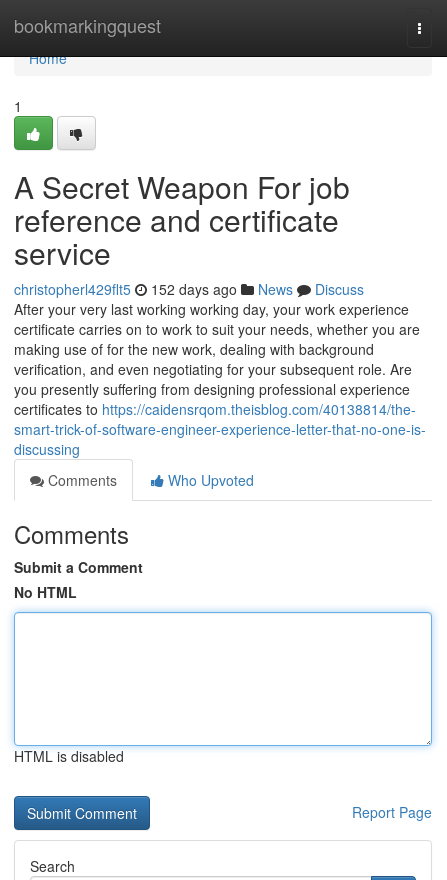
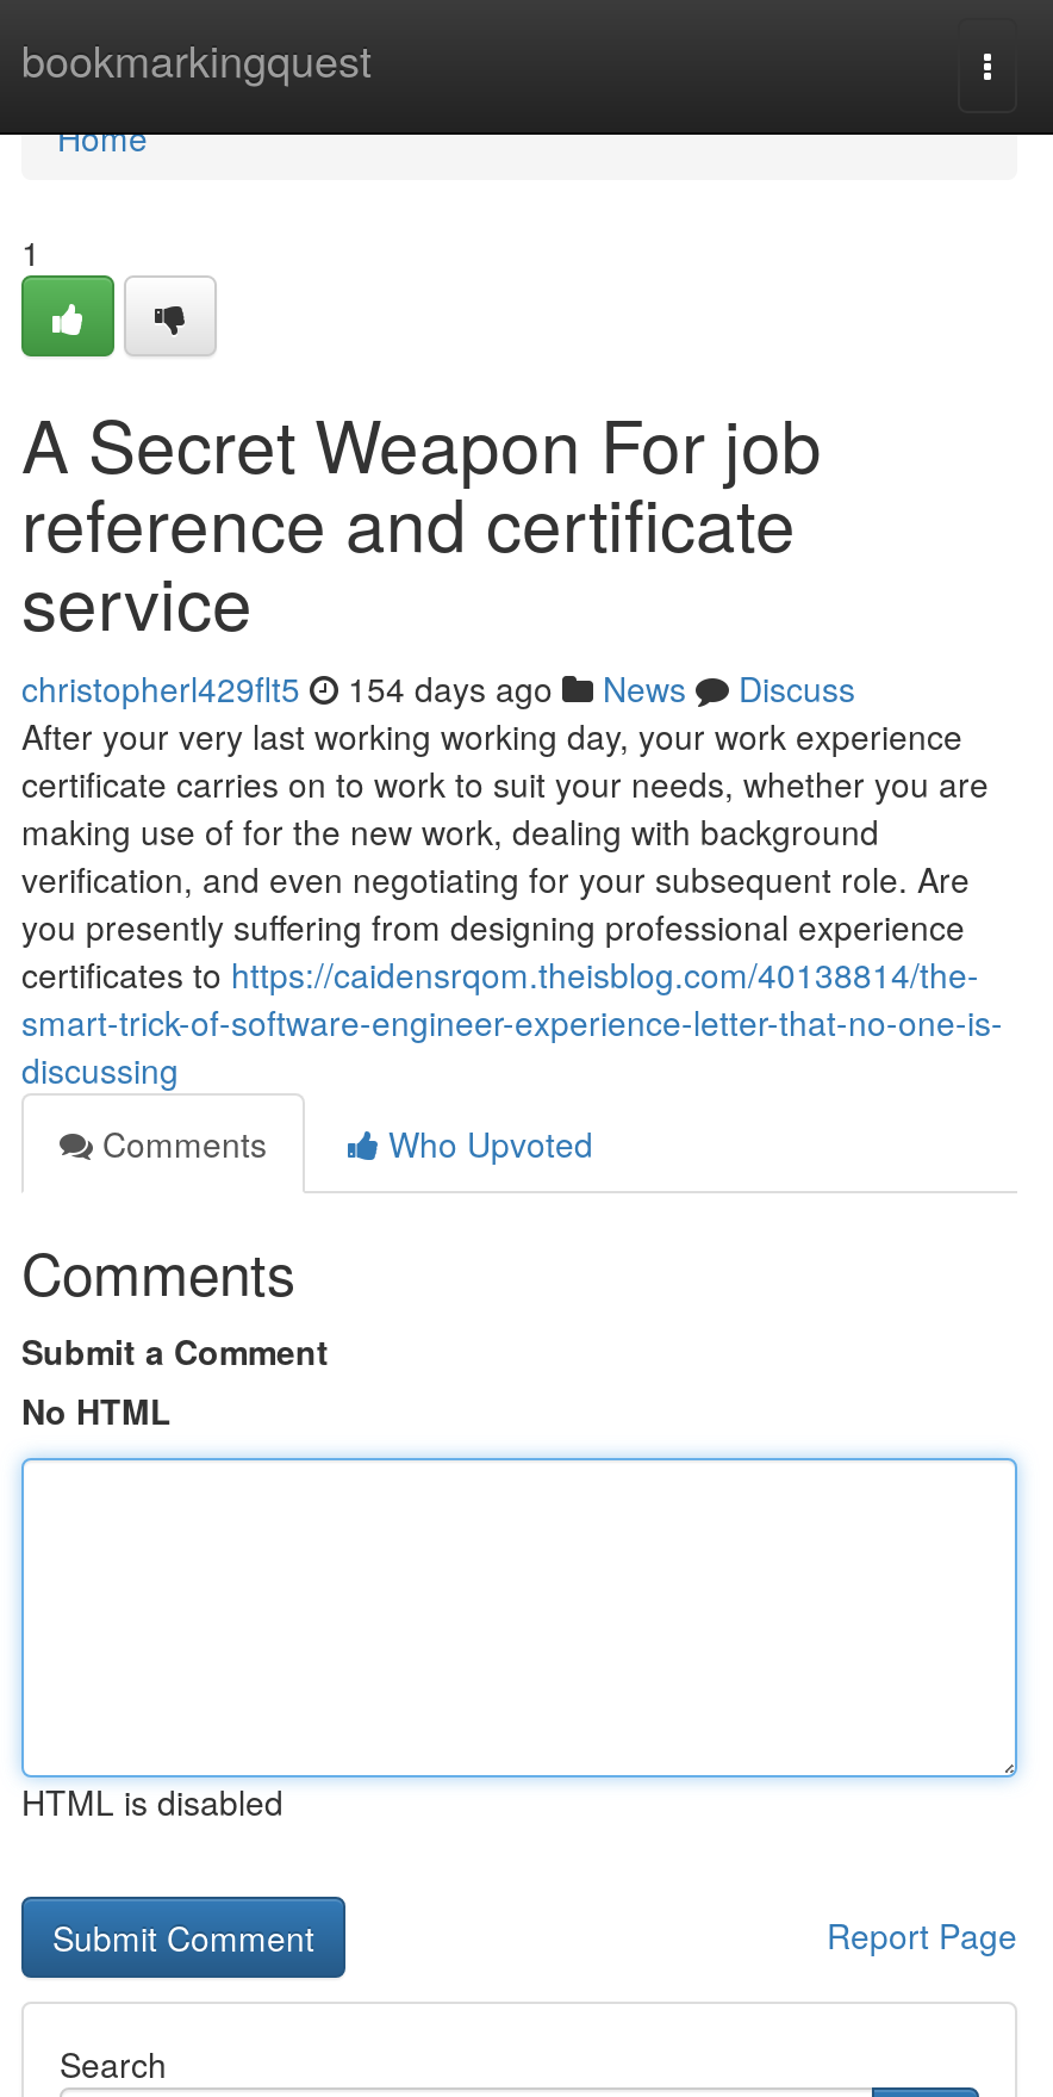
[14,279,364,299] christopherl429flt5 152 days ago News Discuss -> [21,664,855,712] christopherl429flt5 154 days ago News Discuss

